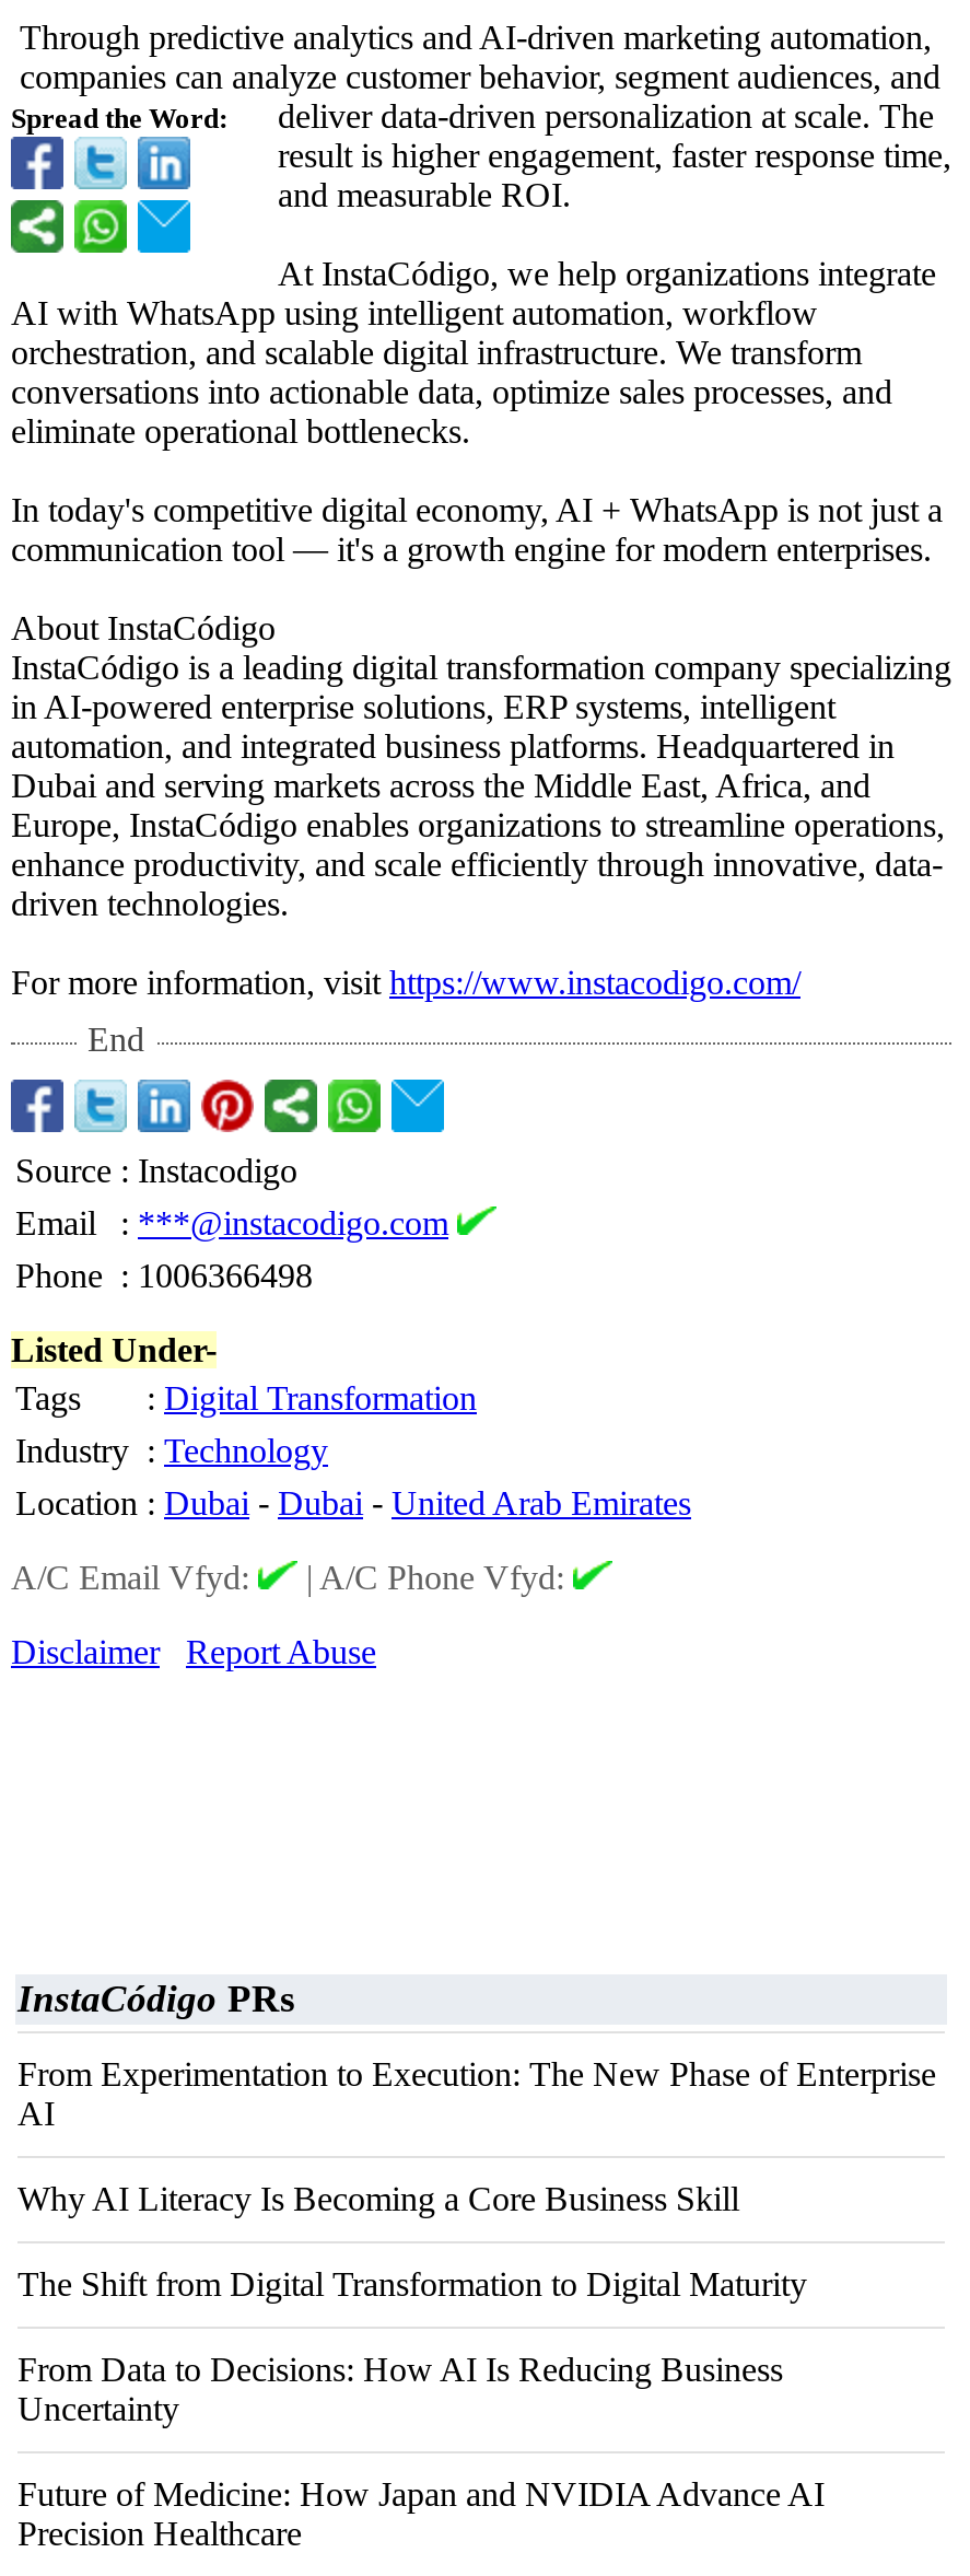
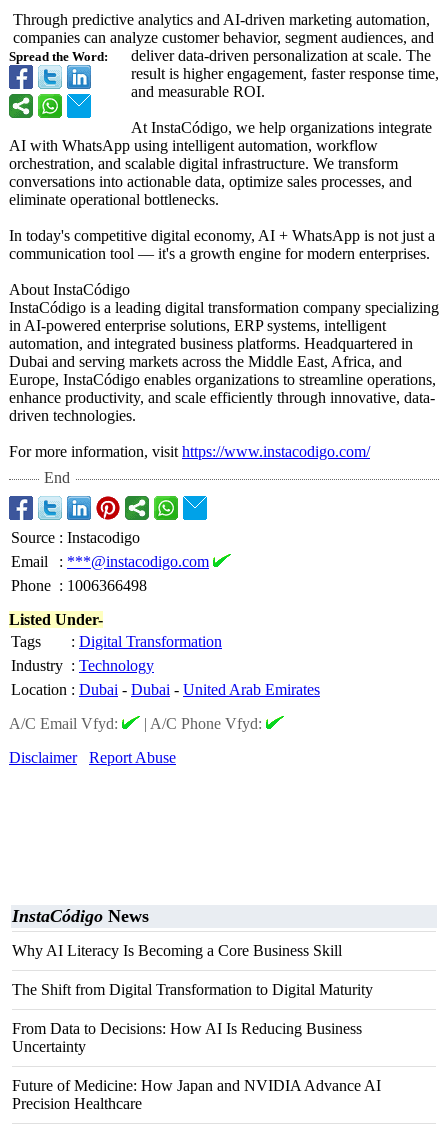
[17,1977,936,2132] InstaCódigo PRs | From Experimentation to Execution: The New Phase of Enterprise | AI -> [12,906,149,926] InstaCódigo News

